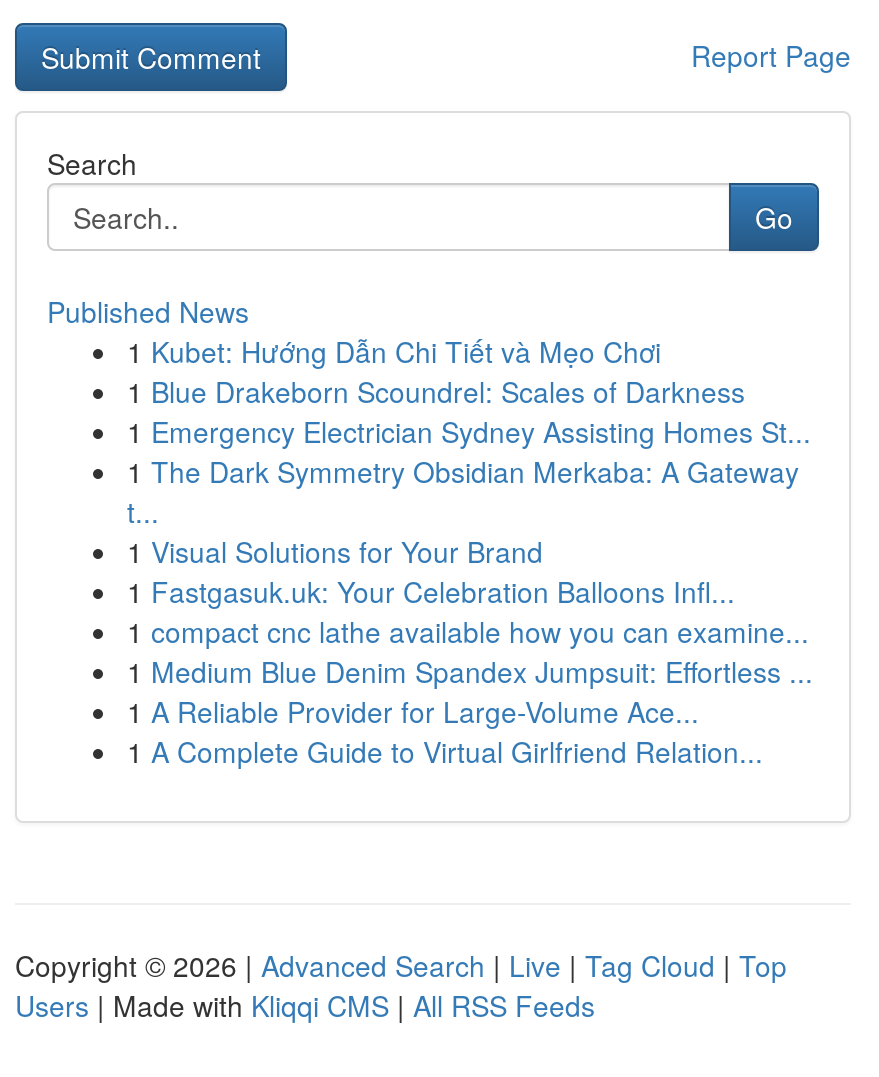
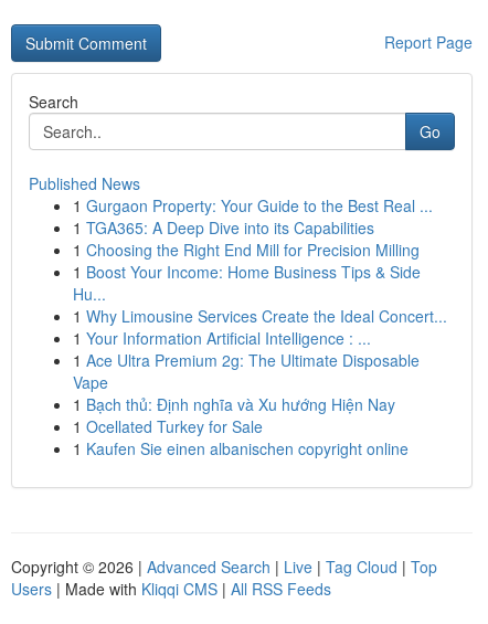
[127,331,813,771] 1 Kubet: Hướng Dẫn Chi Tiết và Mẹo Chơi | 1 Blue Drakeborn Scoundrel: Scales of Darkness | 1 Emergency Electrician Sydney Assisting Homes St... | 1 The Dark Symmetry Obsidian Merkaba: A Gateway | t... | 1 Visual Solutions for Your Brand | 1 Fastgasuk.uk: Your Celebration Balloons Infl... | 1 compact cnc lathe available how you can examine... | 1 Medium Blue Denim Spandex Jumpsuit: Effortless ... | 1 A Reliable Provider for Large-Volume Ace... | 1 A Complete Guide to Virtual Girlfriend Relation... -> [73,194,447,459] 1 Gurgaon Property: Your Guide to the Best Real ... | 1 TGA365: A Deep Dive into its Capabilities | 1 Choosing the Right End Mill for Precision Milling | 1 Boost Your Income: Home Business Tips & Side | Hu... | 1 Why Limousine Services Create the Ideal Concert... | 1 Your Information Artificial Intelligence : ... | 1 Ace Ultra Premium 2g: The Ultimate Disposable | Vape | 1 Bạch thủ: Định nghĩa và Xu hướng Hiện Nay | 1 Ocellated Turkey for Sale | 1 Kaufen Sie einen albanischen copyright online

